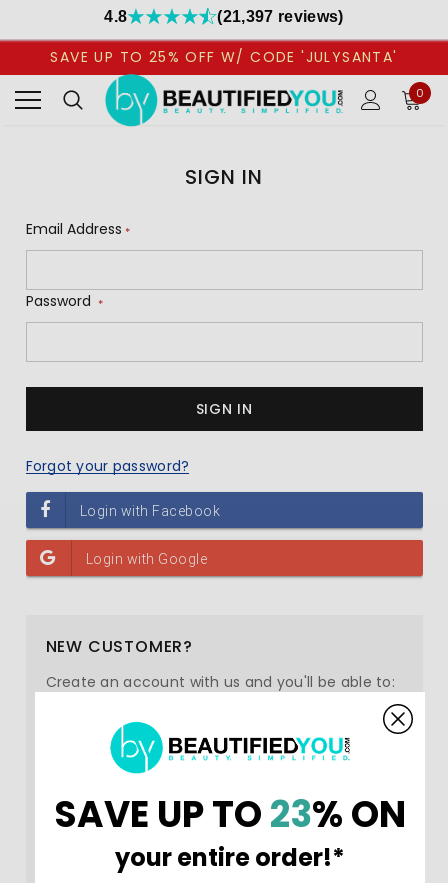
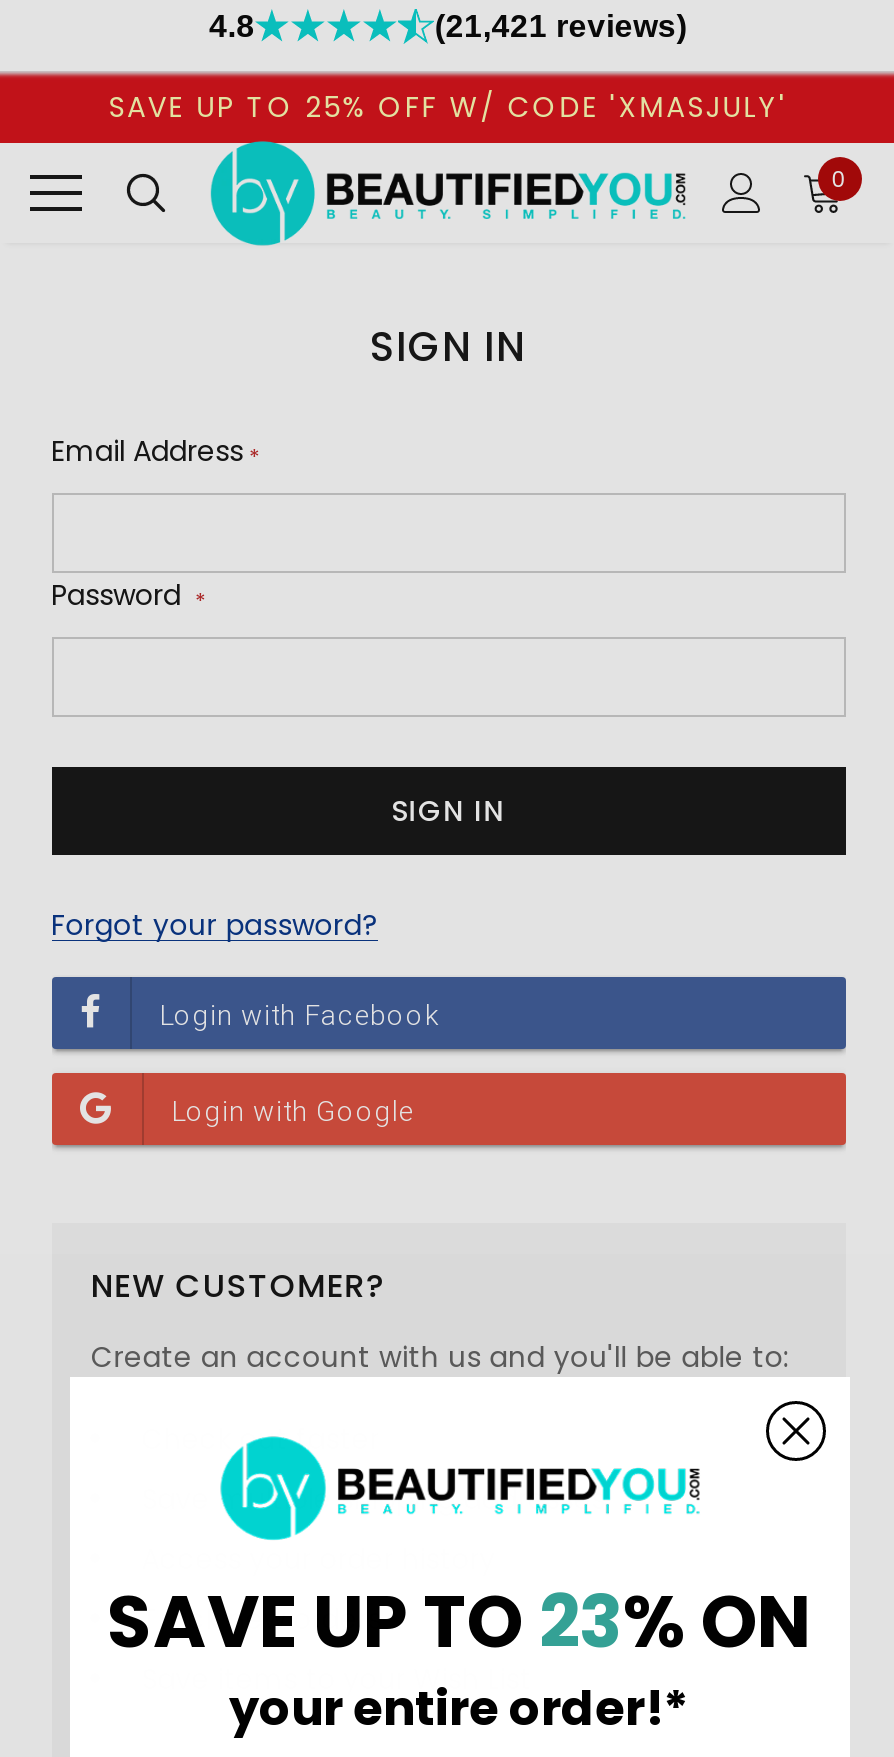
[217,8,343,25] (21,397 reviews) -> [435,9,687,43] (21,421 reviews)
[50,47,398,67] SAVE UP TO 25% OFF W/ CODE 'JULYSANTA' -> [108,87,788,127] SAVE UP TO 25% OFF W/ CODE 'XMASJULY'

